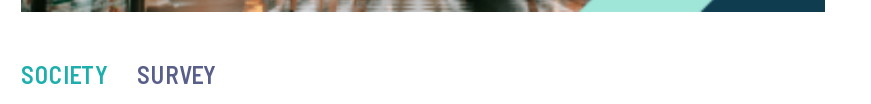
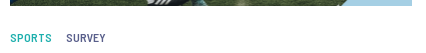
[21,60,109,88] SOCIETY -> [10,30,52,44] SPORTS

